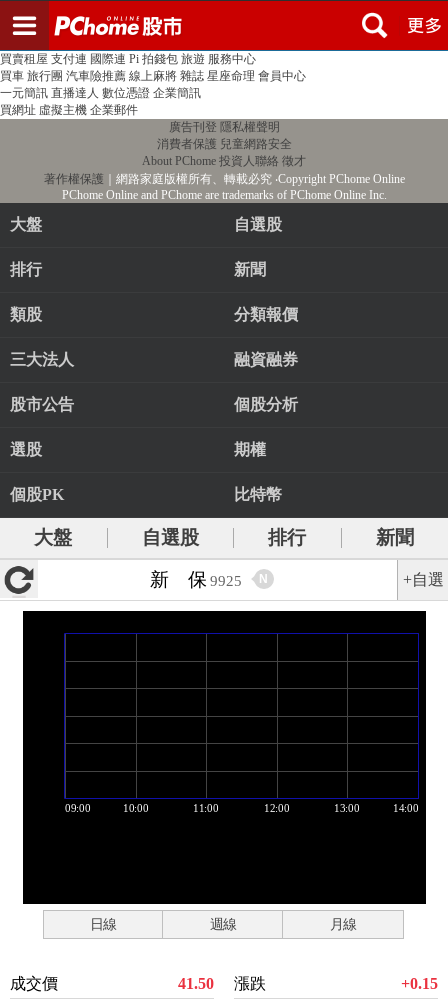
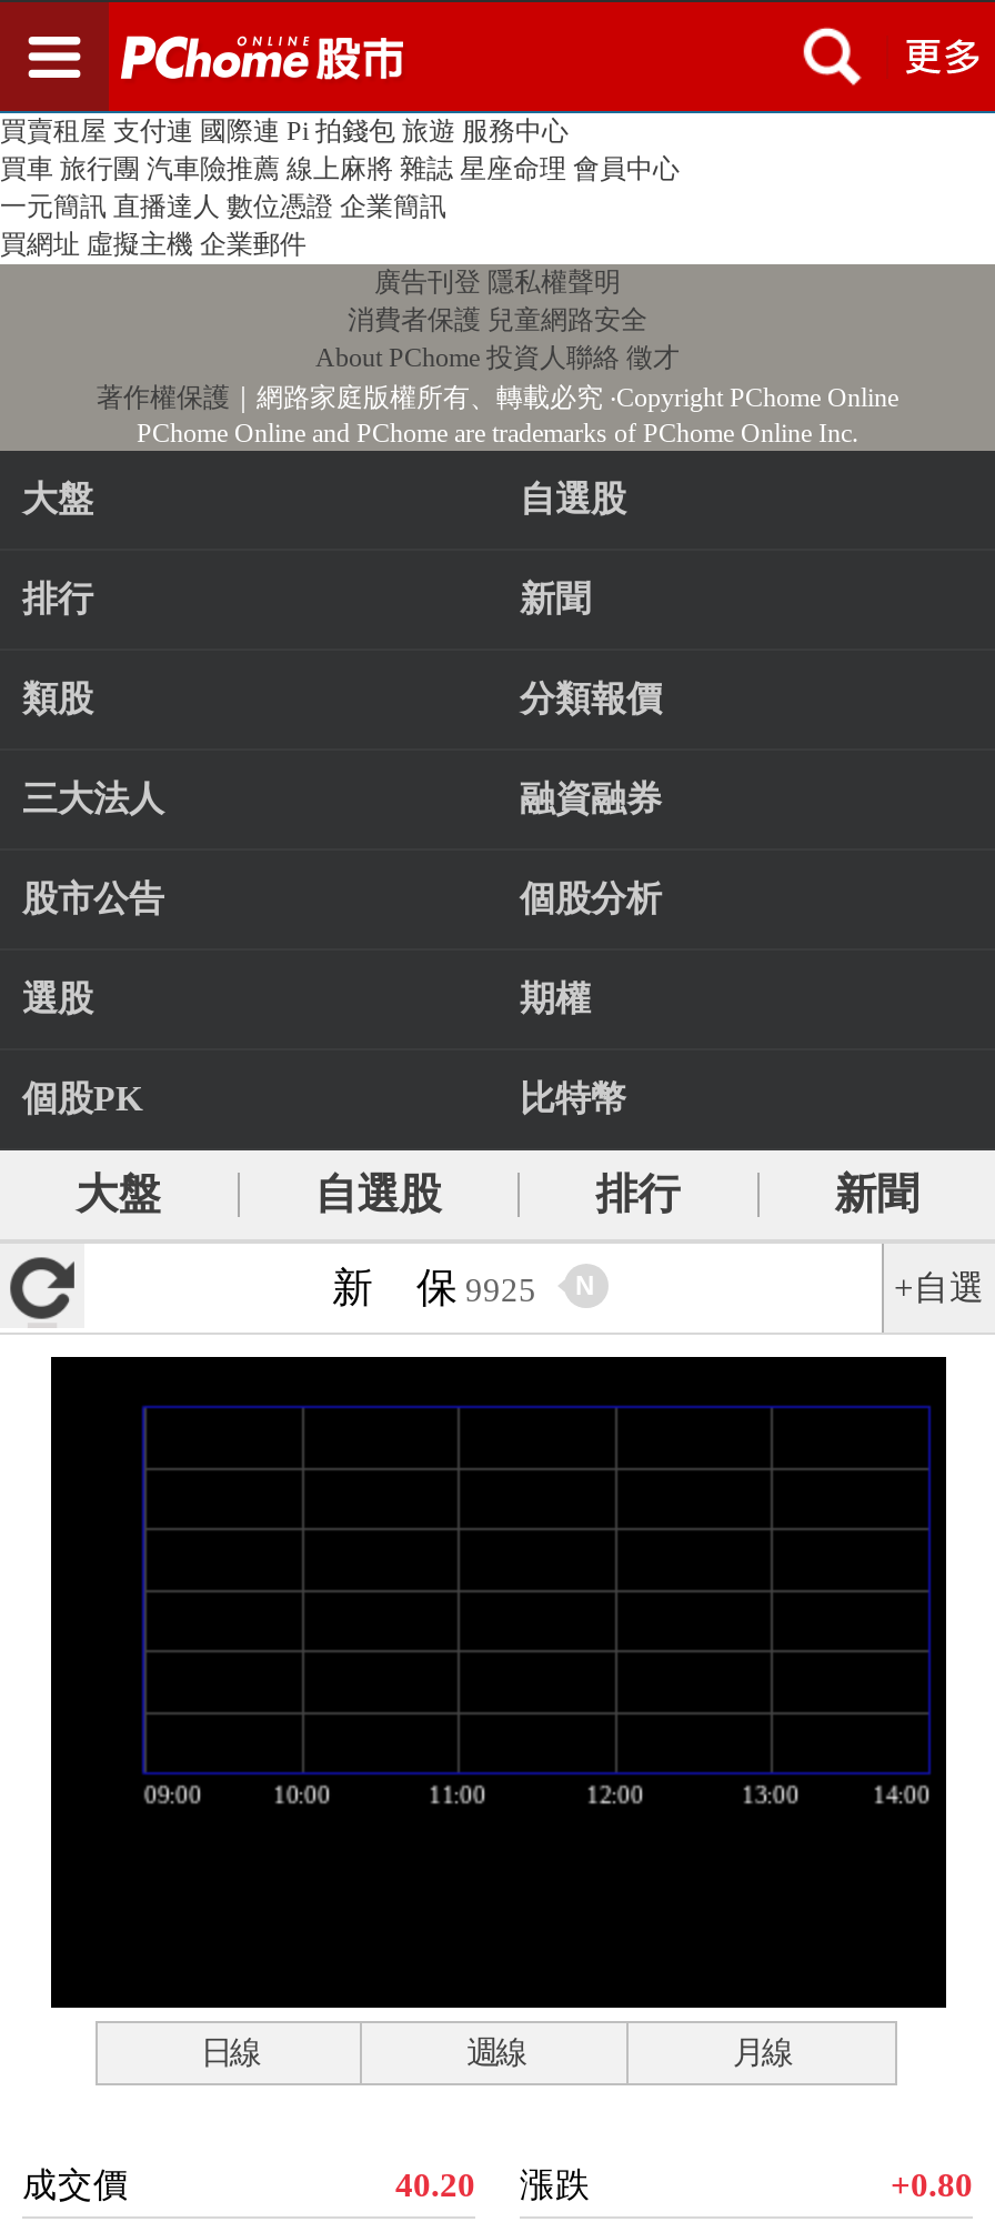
[178,975,266,992] 41.50 漲跌 -> [395,2165,591,2203] 40.20 漲跌
[401,975,438,992] +0.15 -> [891,2165,973,2203] +0.80

